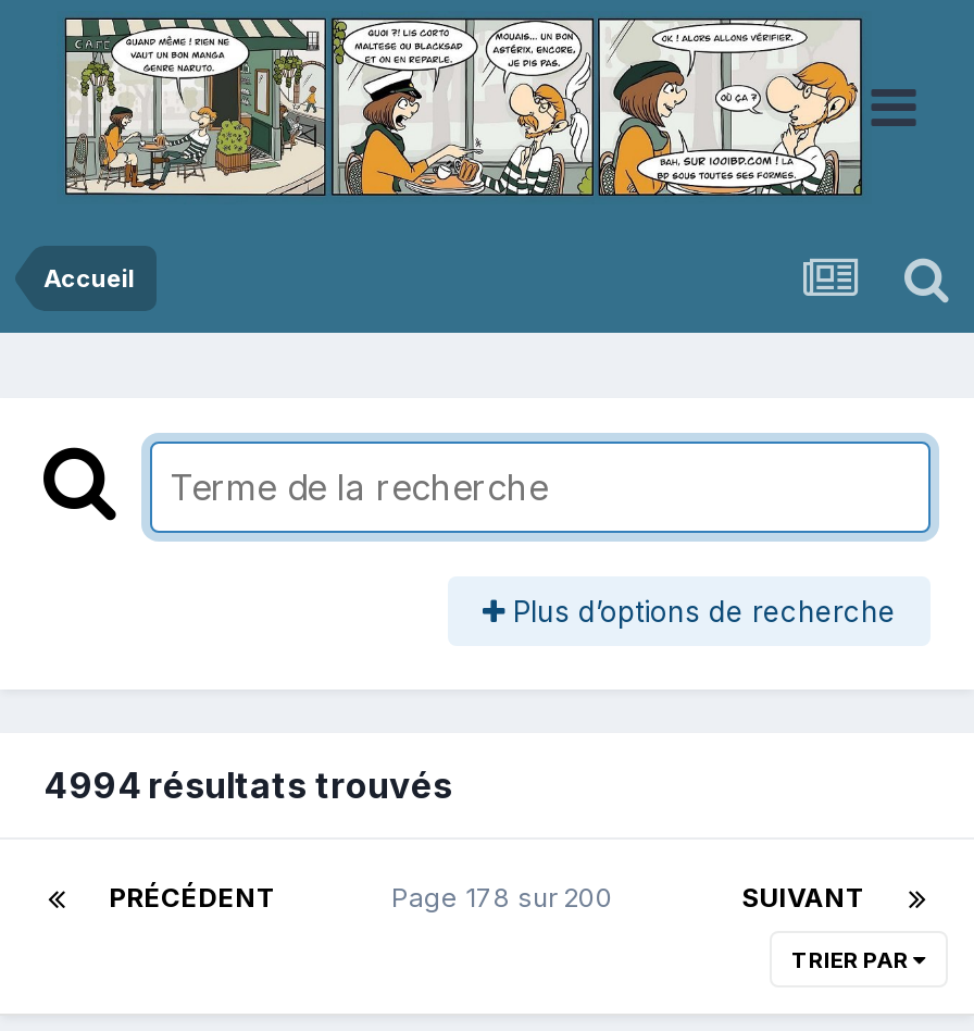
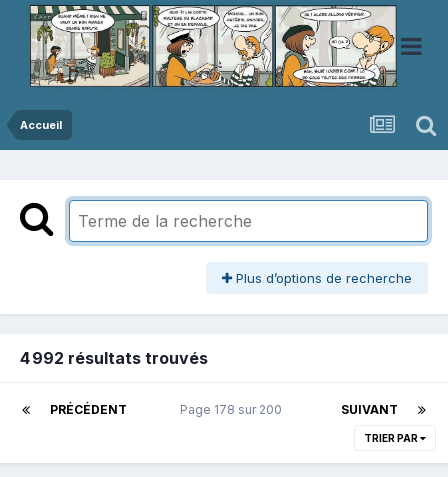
[43,764,452,807] 4 994 résultats trouvés -> [20,348,208,368] 4 992 résultats trouvés

